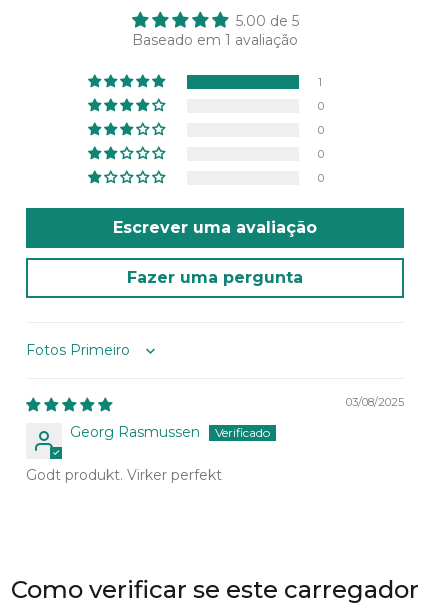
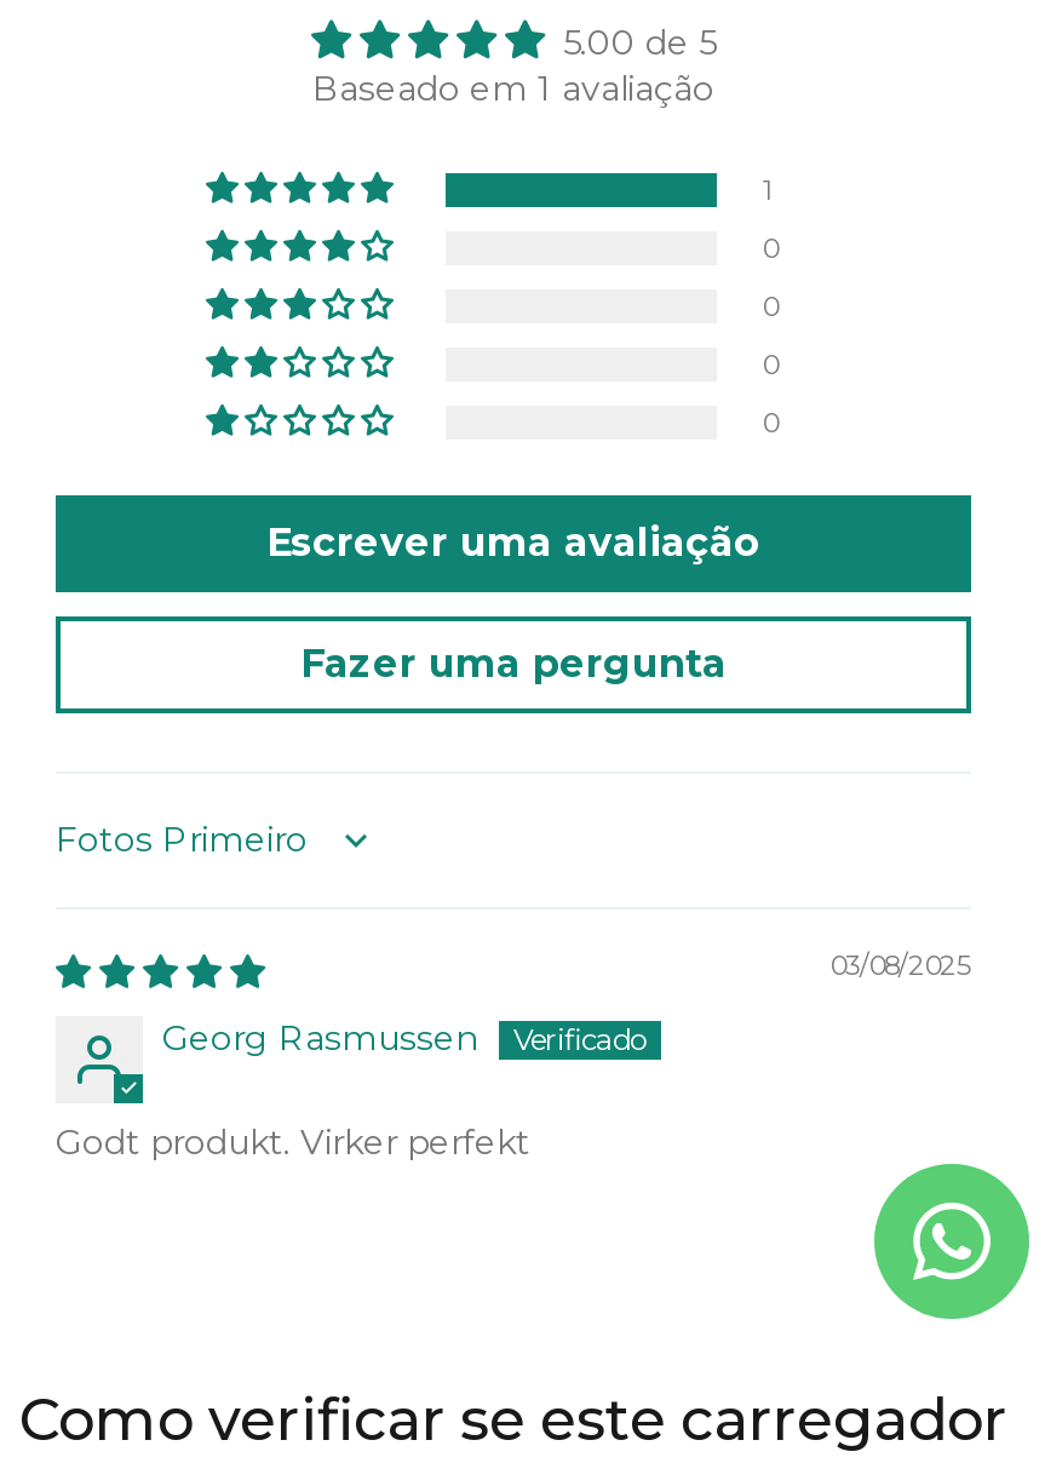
none -> [872,1160,1032,1323] [image]

